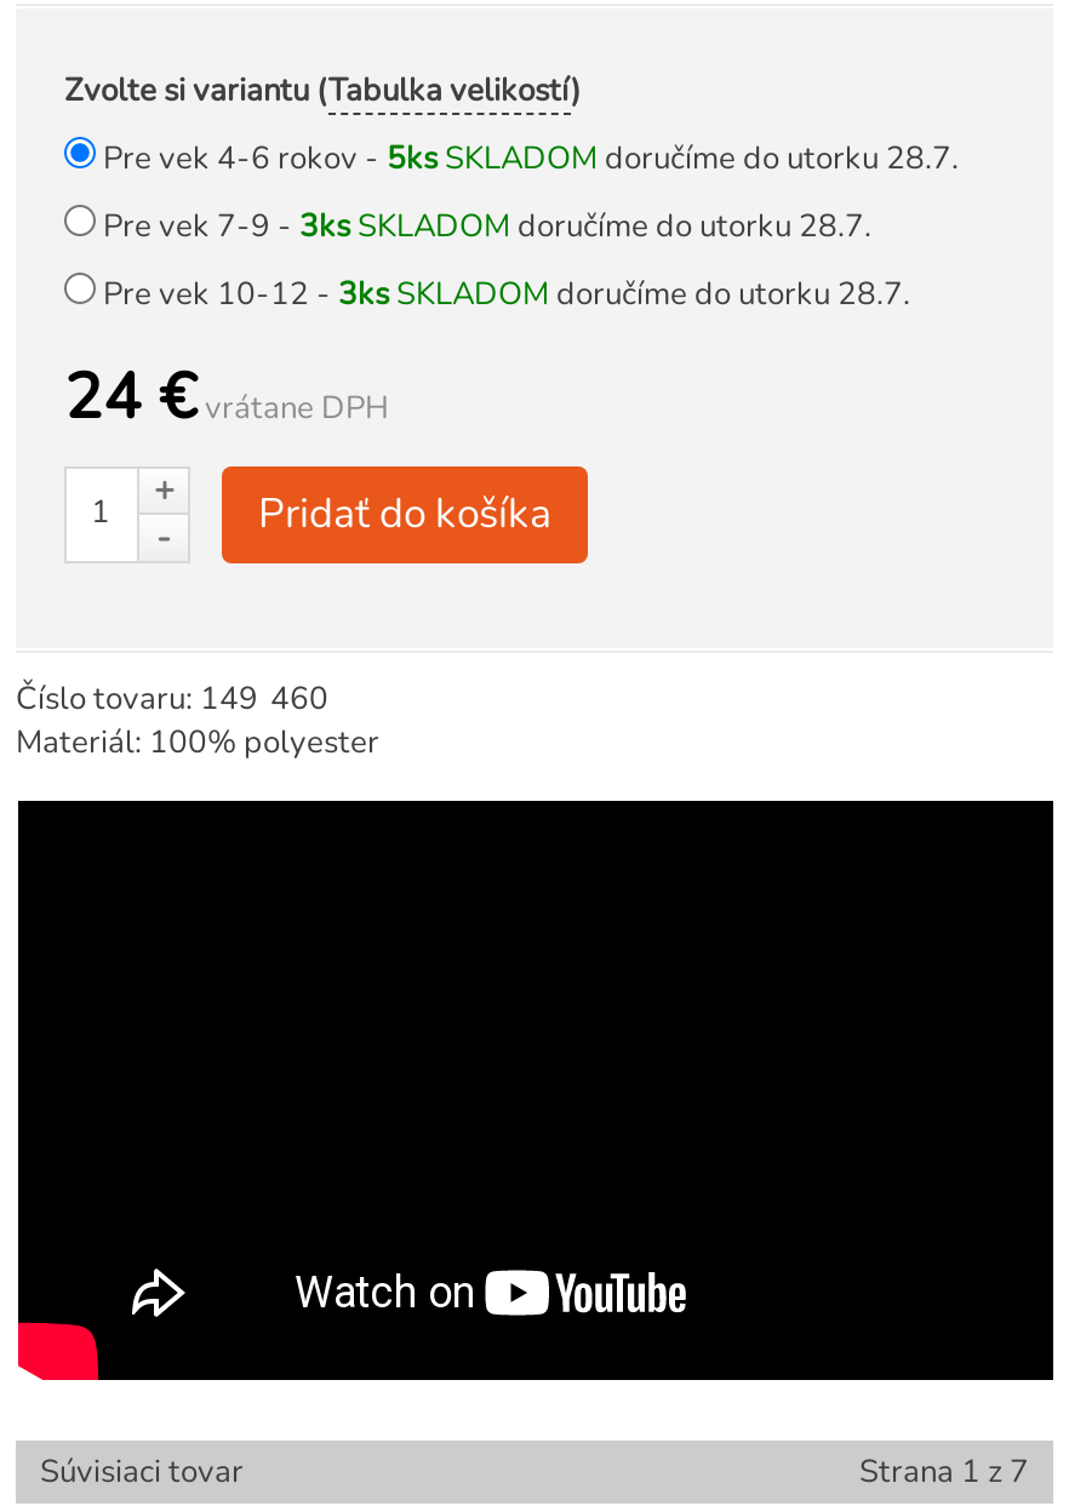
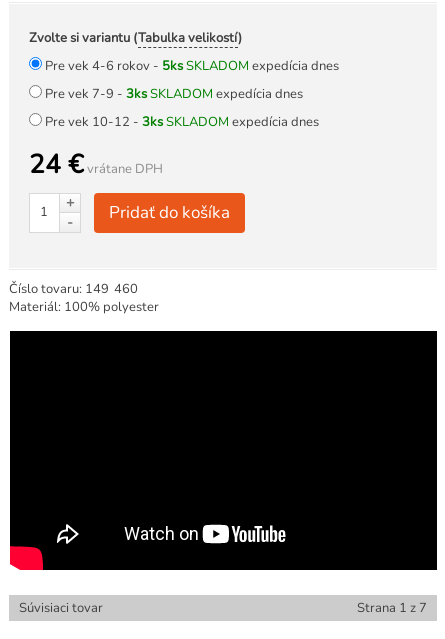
[103,137,959,181] Pre vek 4-6 rokov - 5ks SKLADOM doručíme do utorku 28.7. -> [45,57,339,75] Pre vek 4-6 rokov - 5ks SKLADOM expedícia dnes
[103,205,871,249] Pre vek 7-9 - 3ks SKLADOM doručíme do utorku 28.7. -> [45,85,303,103] Pre vek 7-9 - 3ks SKLADOM expedícia dnes
[103,273,910,317] Pre vek 10-12 - 3ks SKLADOM doručíme do utorku 28.7. -> [45,113,319,131] Pre vek 10-12 - 3ks SKLADOM expedícia dnes

